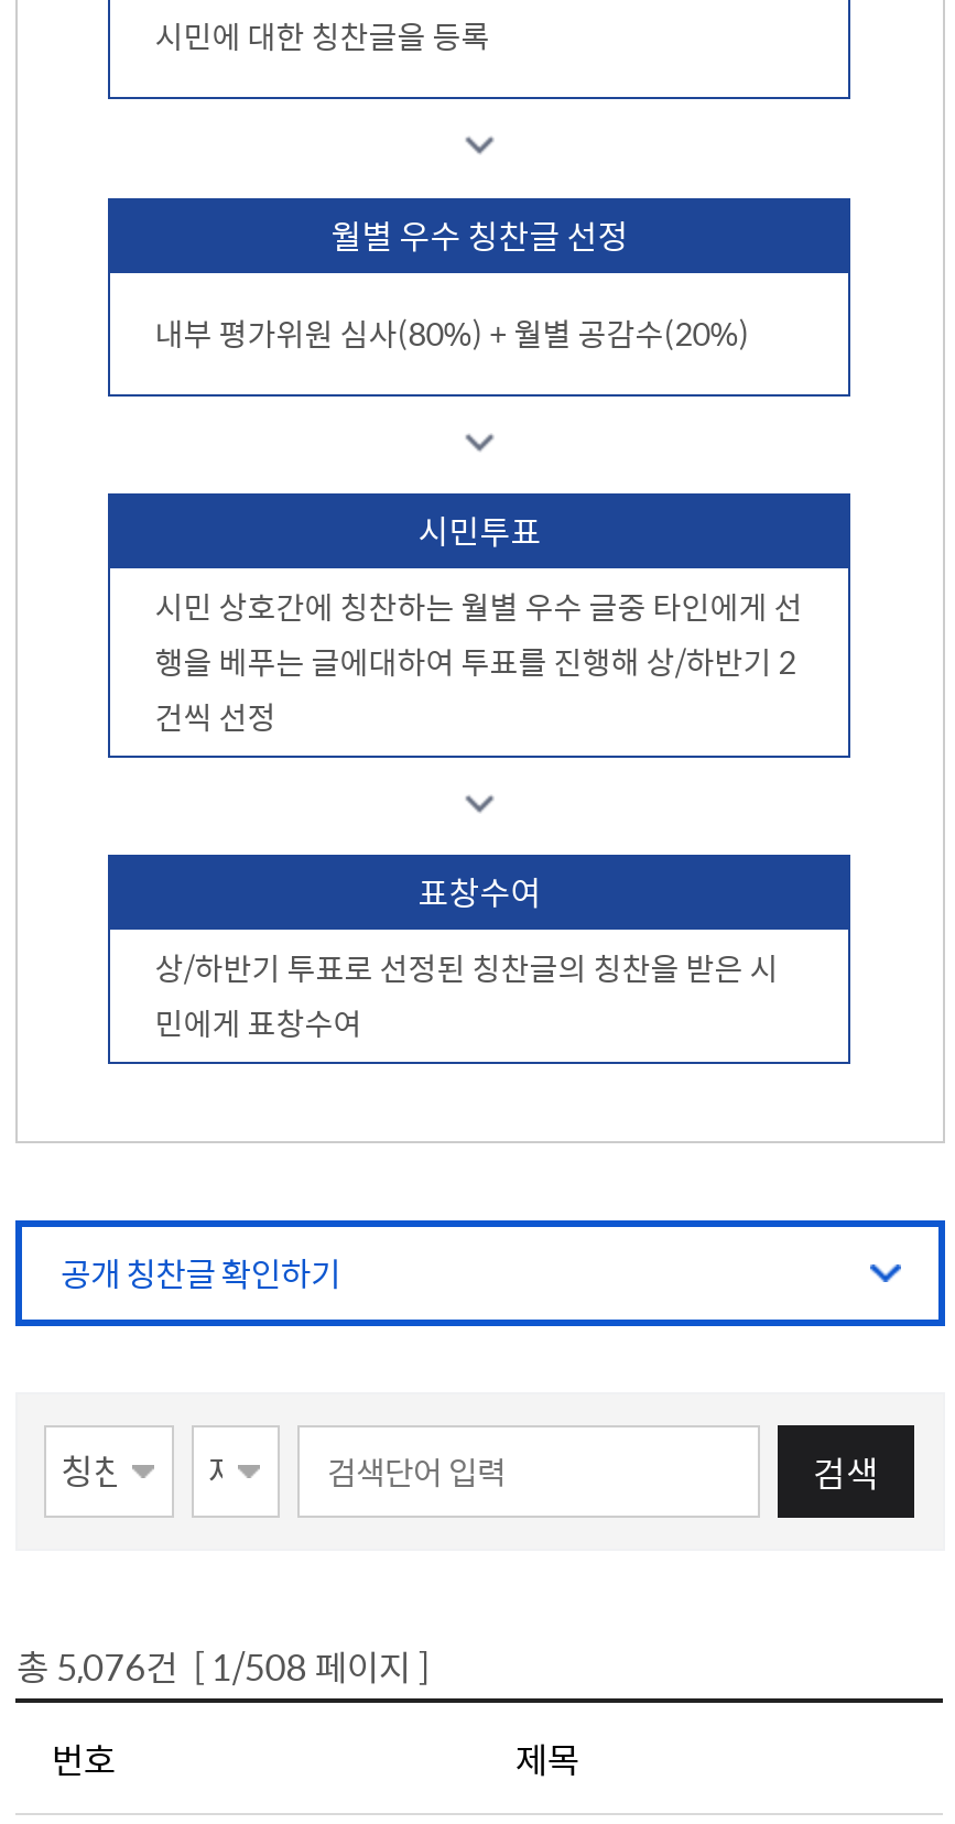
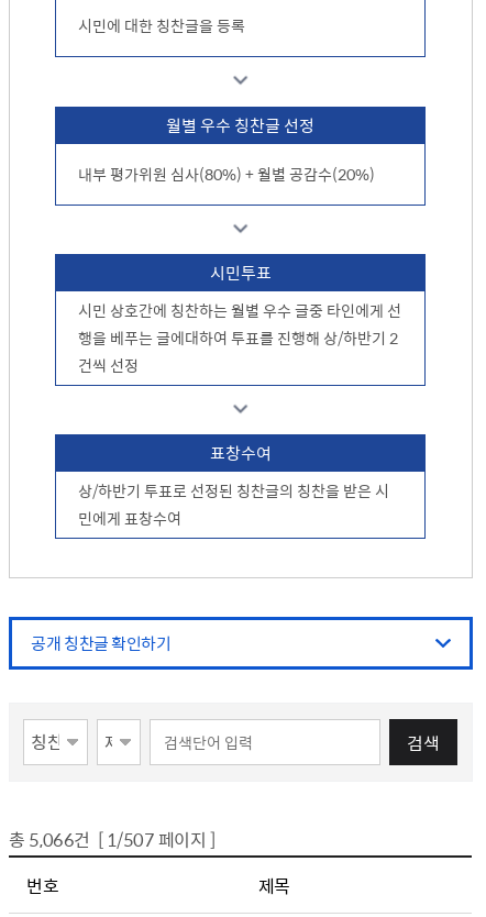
[16,1640,428,1693] 총 5,076건 [1/508 페이지 ] -> [9,826,215,853] 총 5,066건 [1/507 페이지 ]

